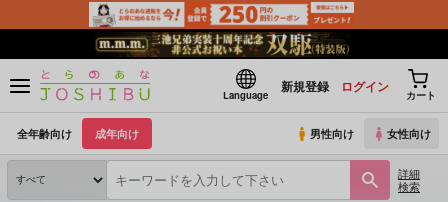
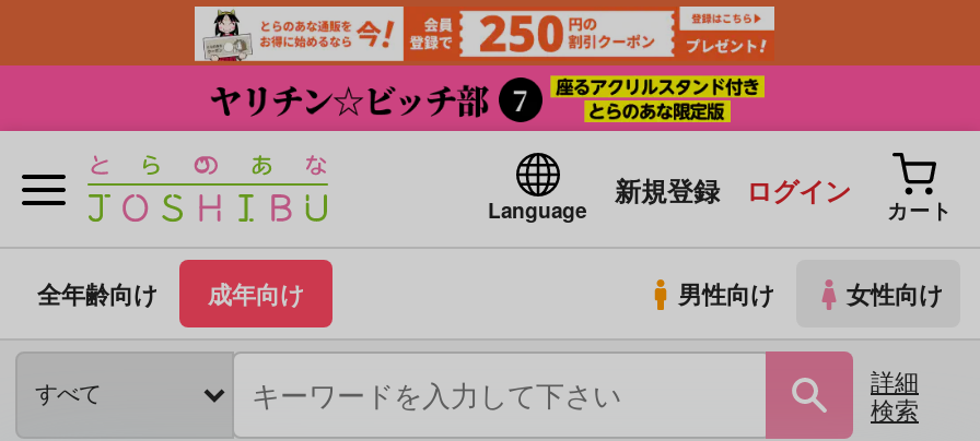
[3,28,445,60] [image] -> [7,63,973,133] [image]

